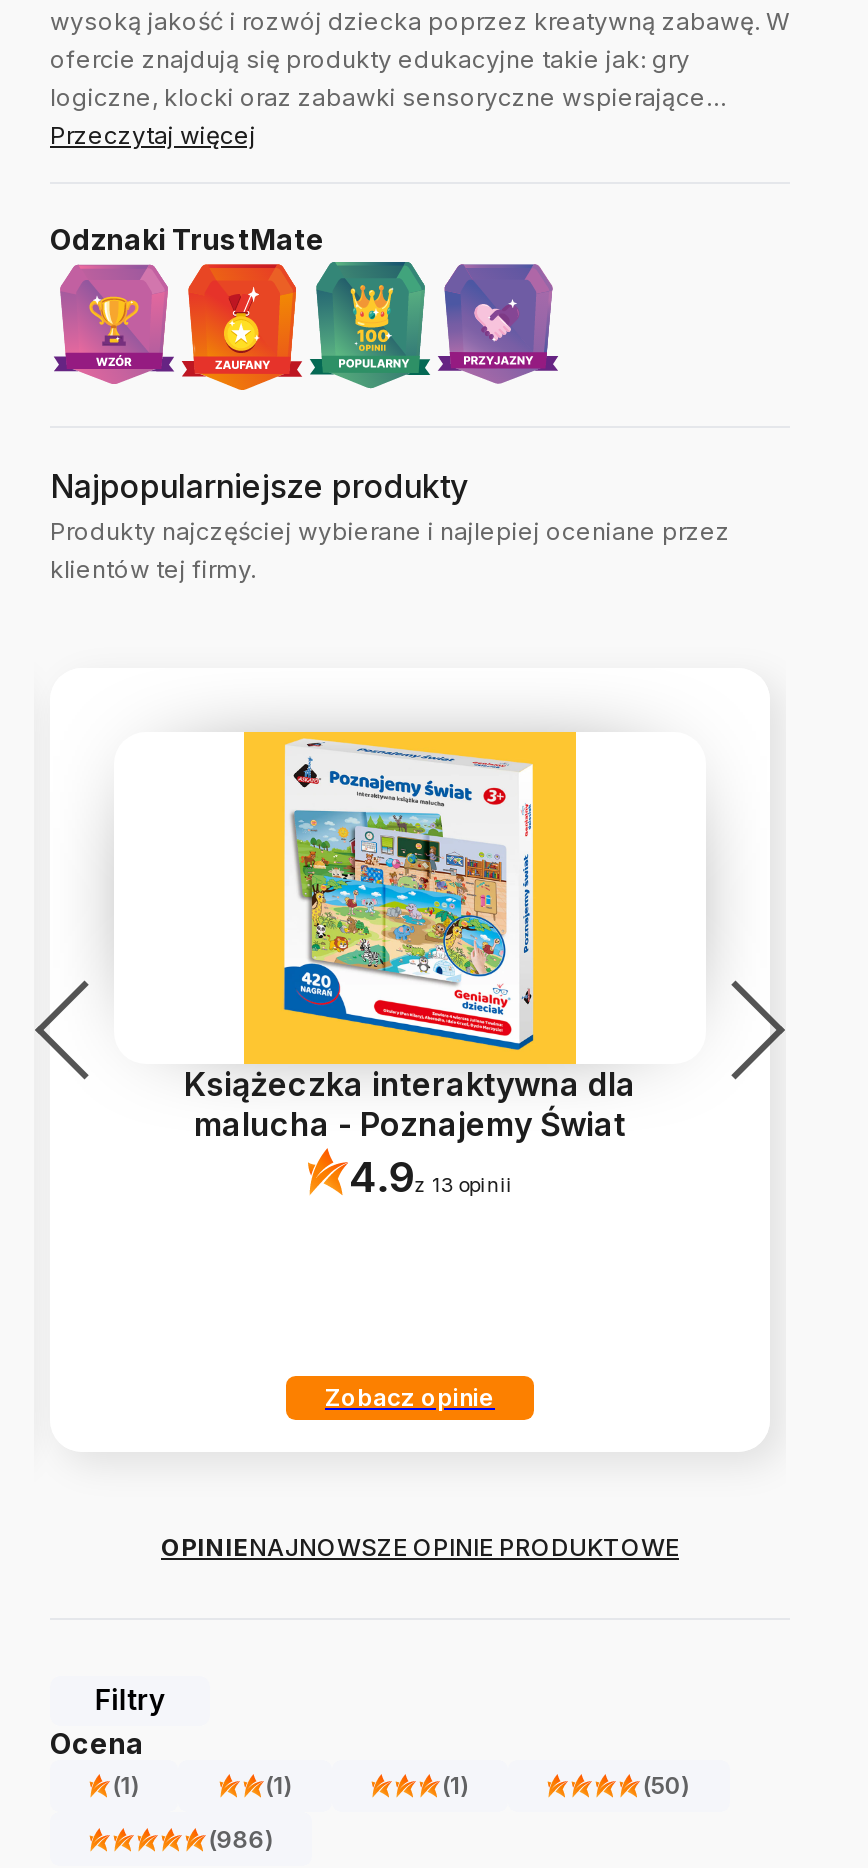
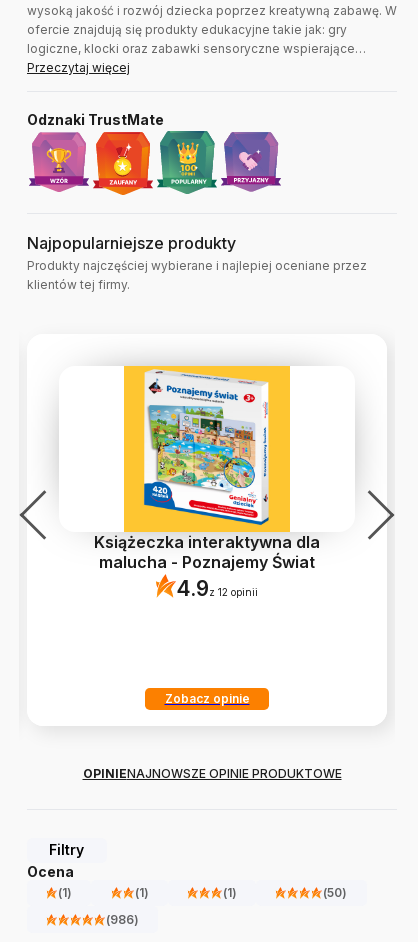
[349,1151,513,1201] 4.9 z 13 opinii -> [176,576,258,601] 4.9 z 12 opinii

